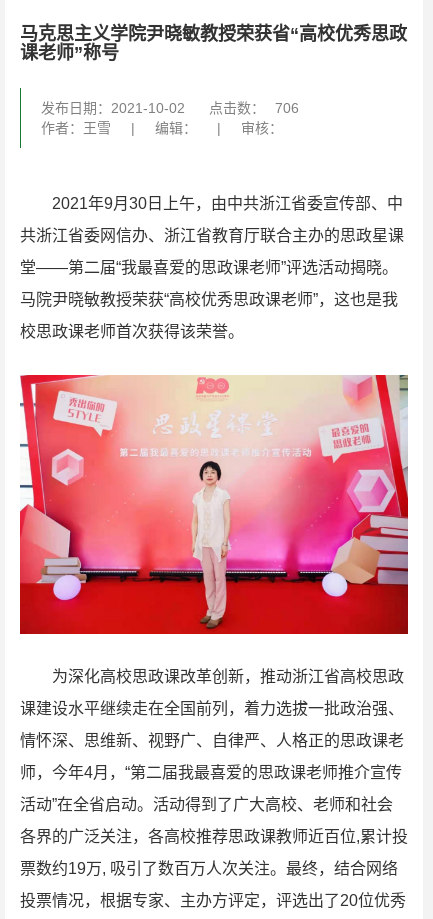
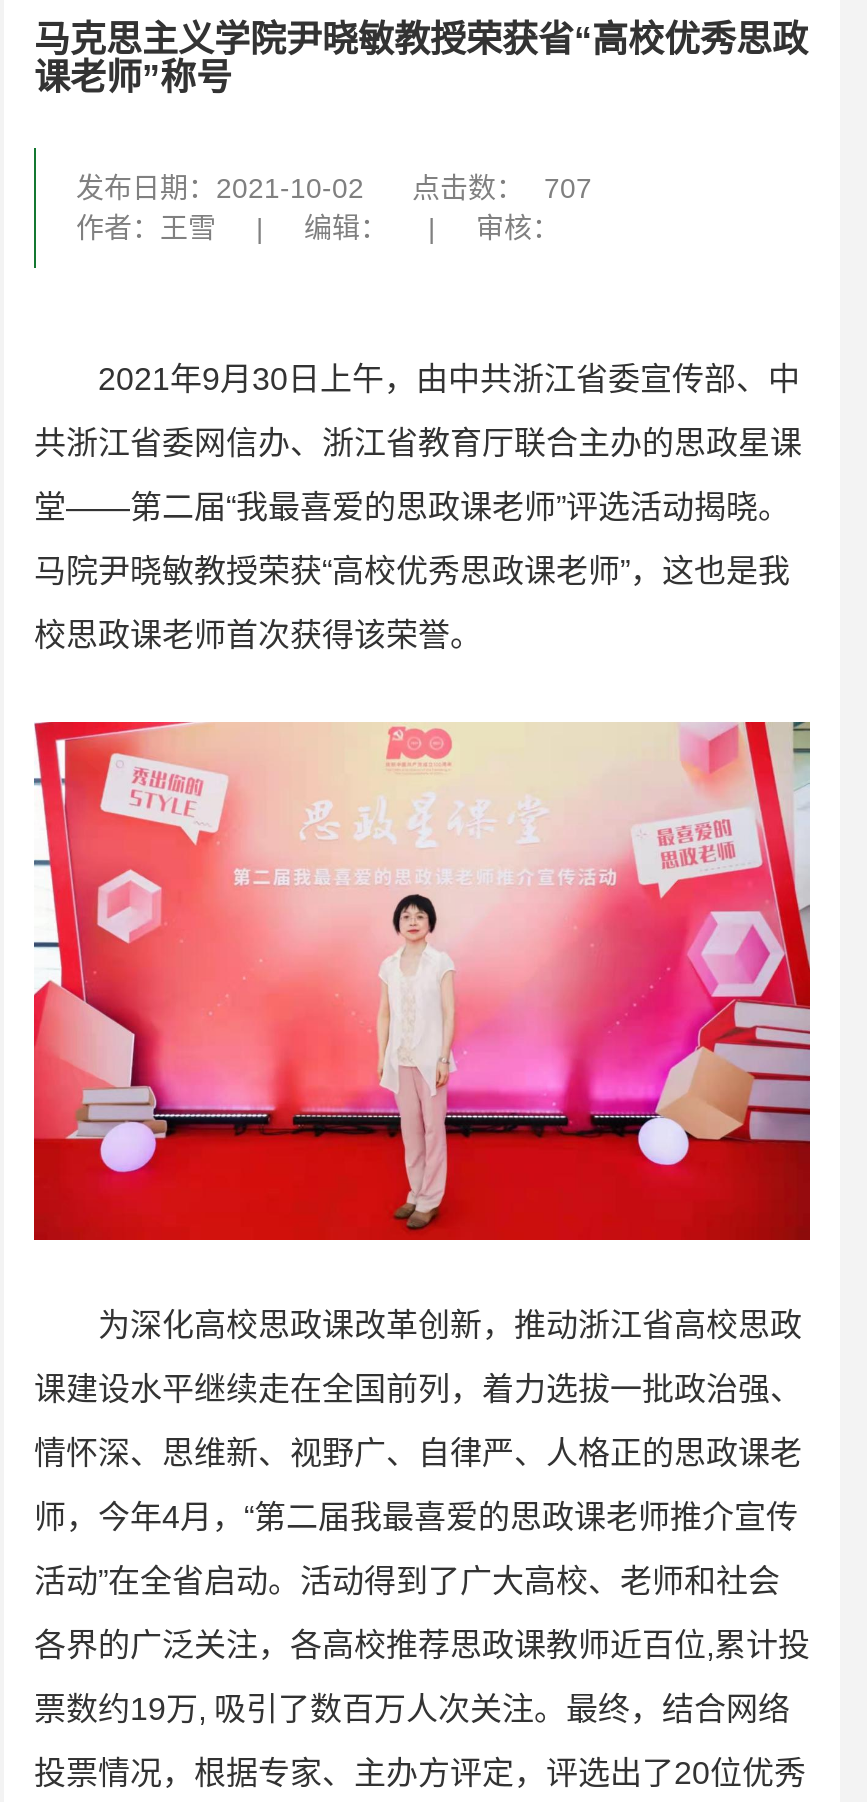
[41,100,299,116] 发布日期：2021-10-02 点击数： 706 -> [76,172,592,204] 发布日期：2021-10-02 点击数： 707

